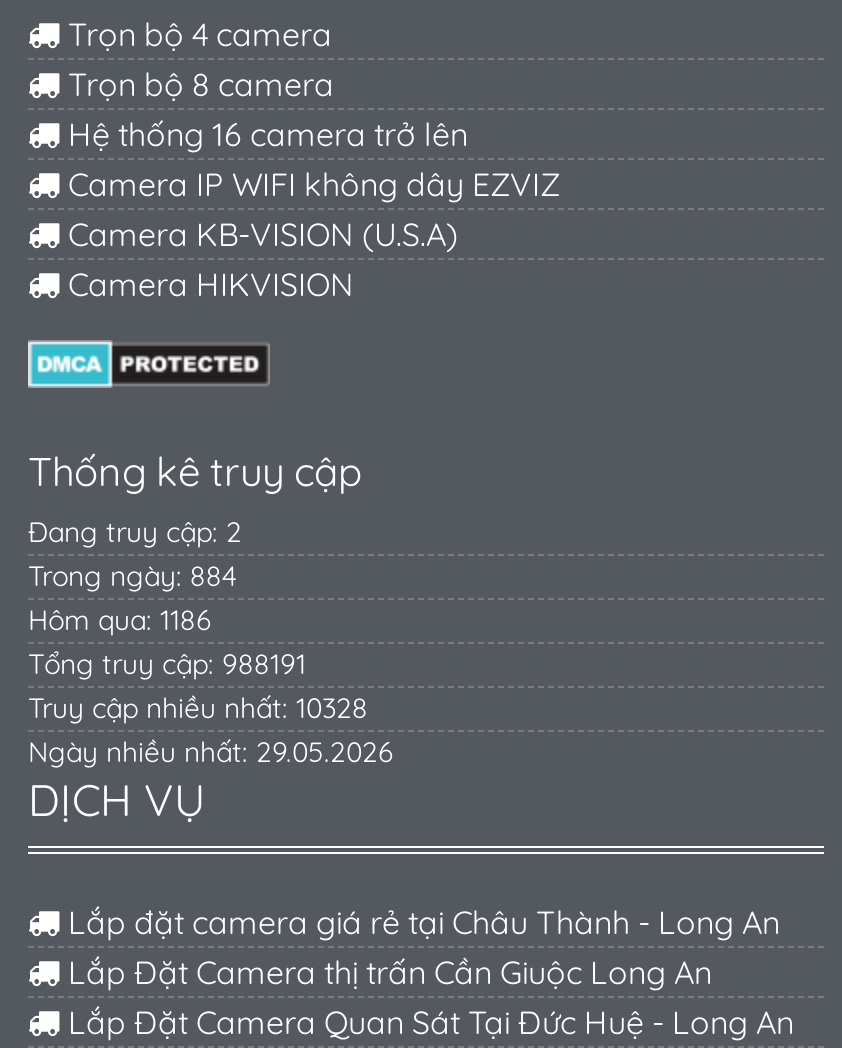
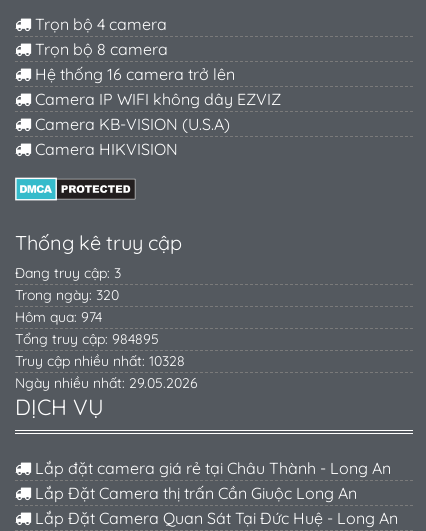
[28,514,242,550] Đang truy cập: 2 -> [15,264,121,282] Đang truy cập: 3
[28,558,236,594] Trong ngày: 884 -> [15,286,119,304] Trong ngày: 320
[28,602,212,638] Hôm qua: 1186 -> [15,308,102,326] Hôm qua: 974
[28,646,306,682] Tổng truy cập: 988191 -> [15,330,159,348] Tổng truy cập: 984895

